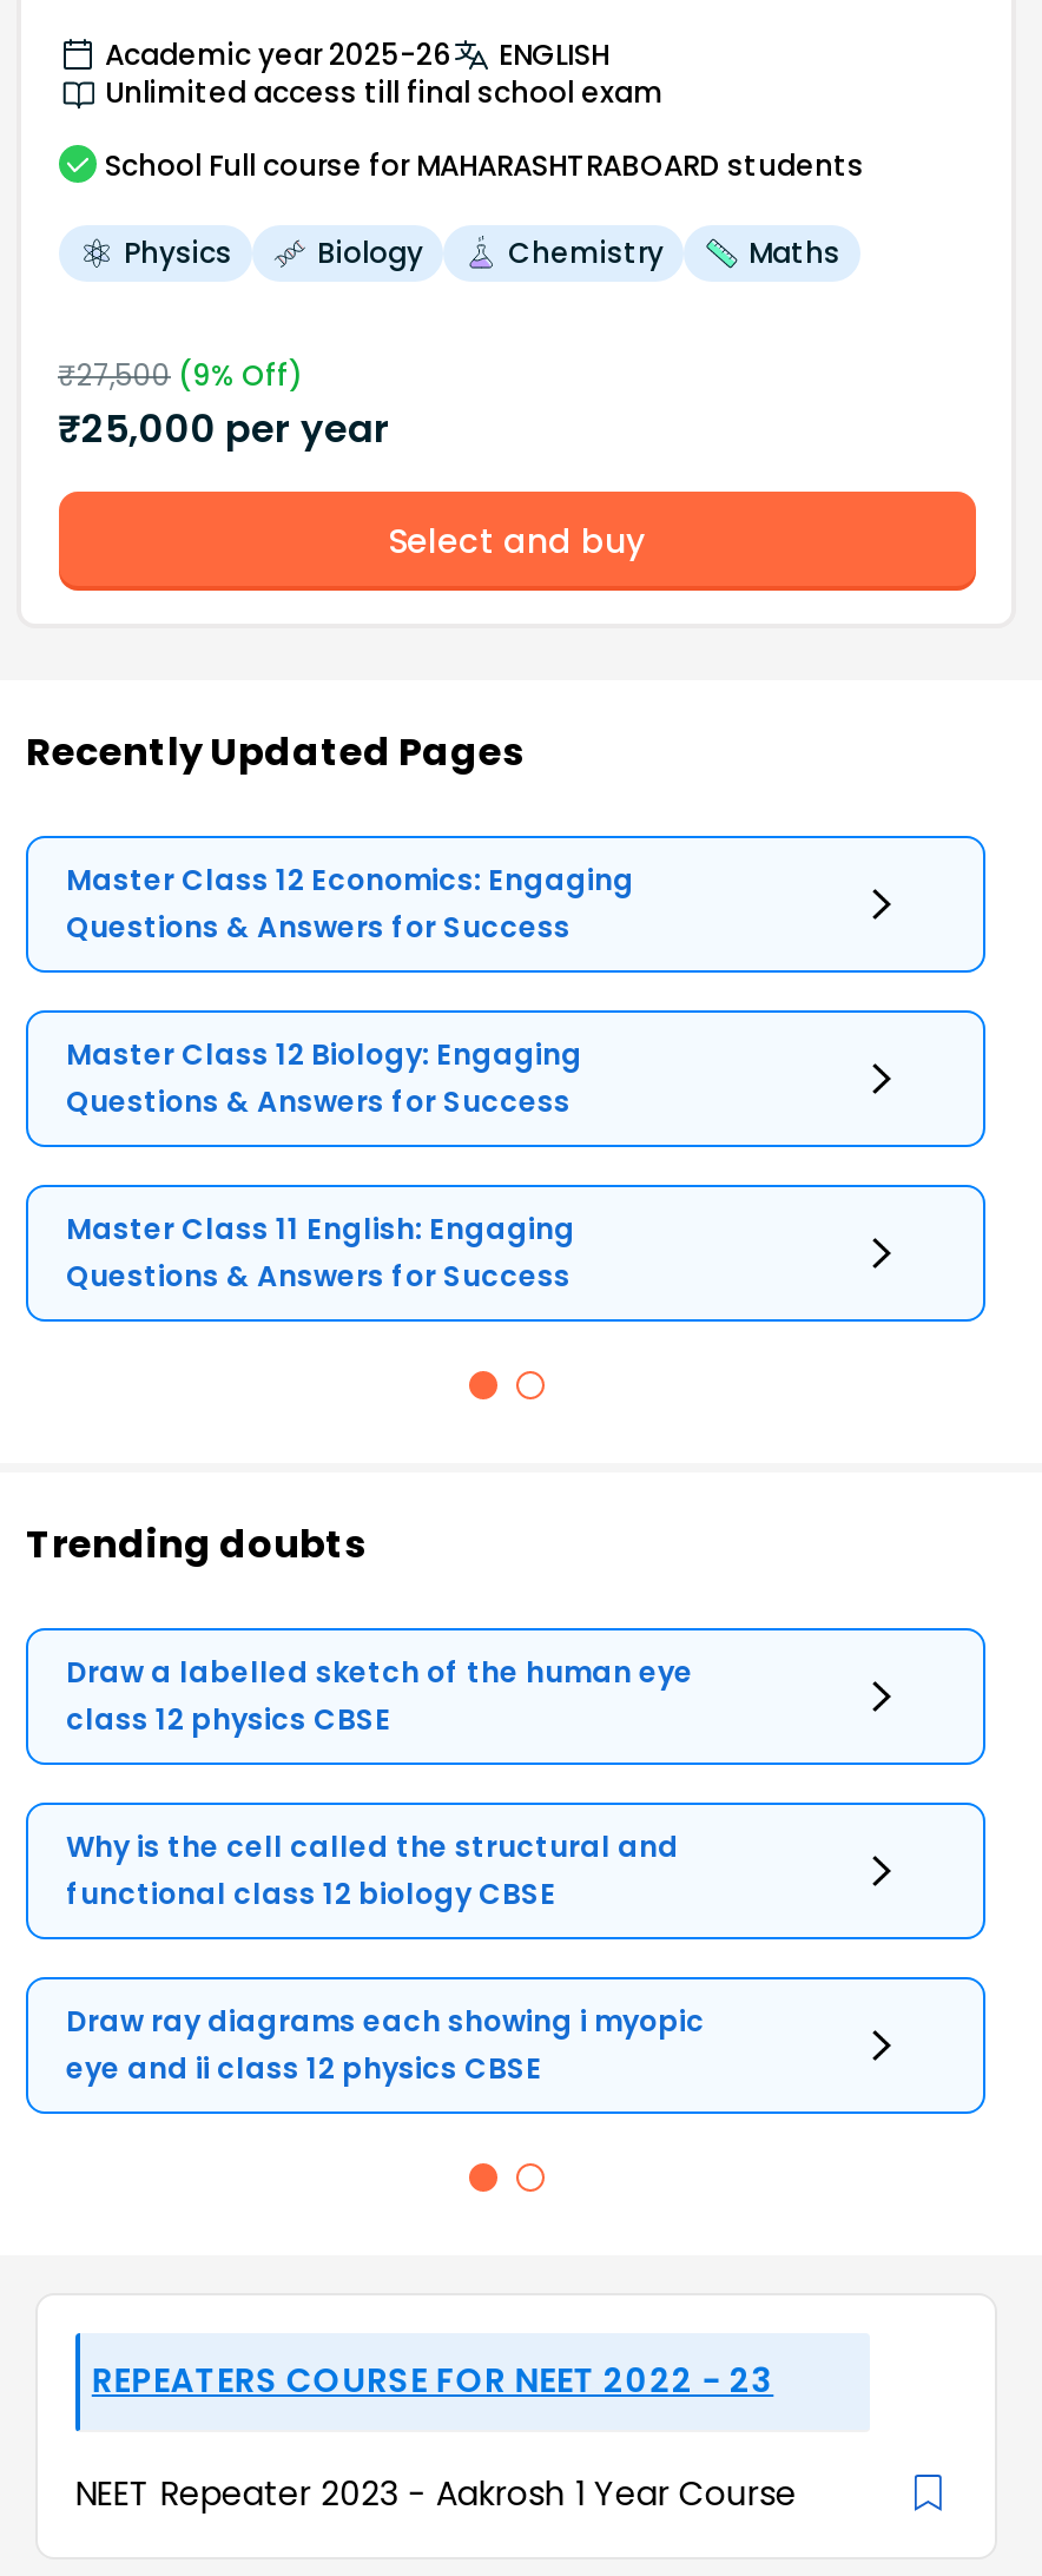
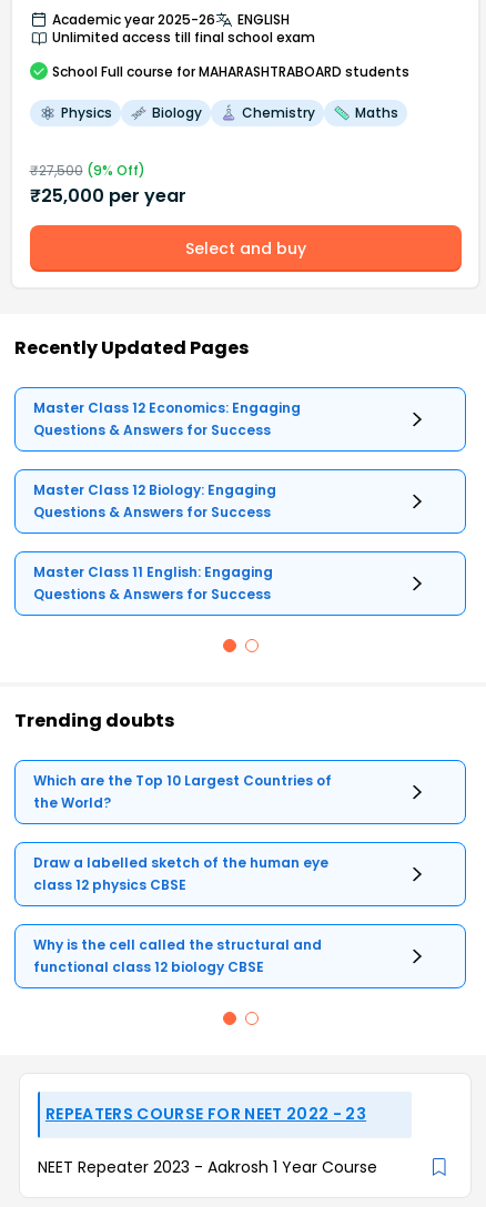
none -> [33,771,332,812] Which are the Top 10 Largest Countries of | the World?
moved [66,1651,693,1913] -> [33,853,328,976]: Draw a labelled sketch of the human eye | class 12 physics CBSE | Why is the cell called the structural and | functional class 12 biology CBSE
[66,2000,705,2088] Draw ray diagrams each showing i myopic | eye and ii class 12 physics CBSE -> none

